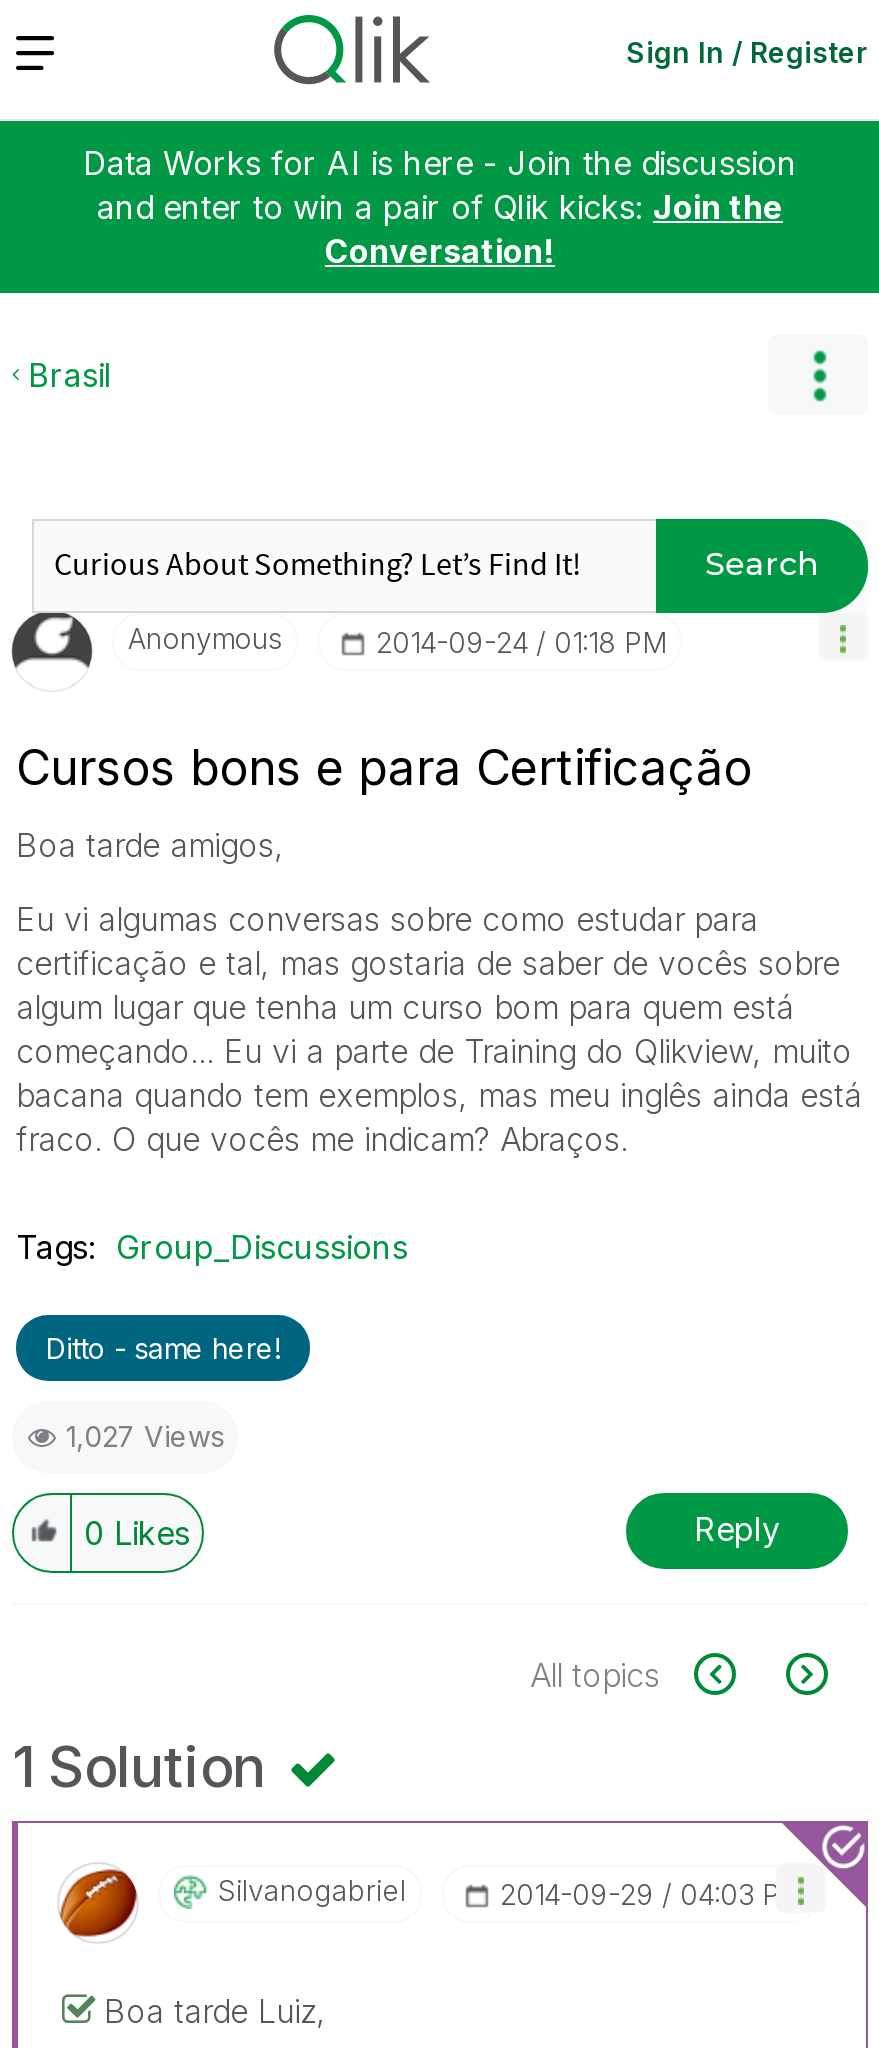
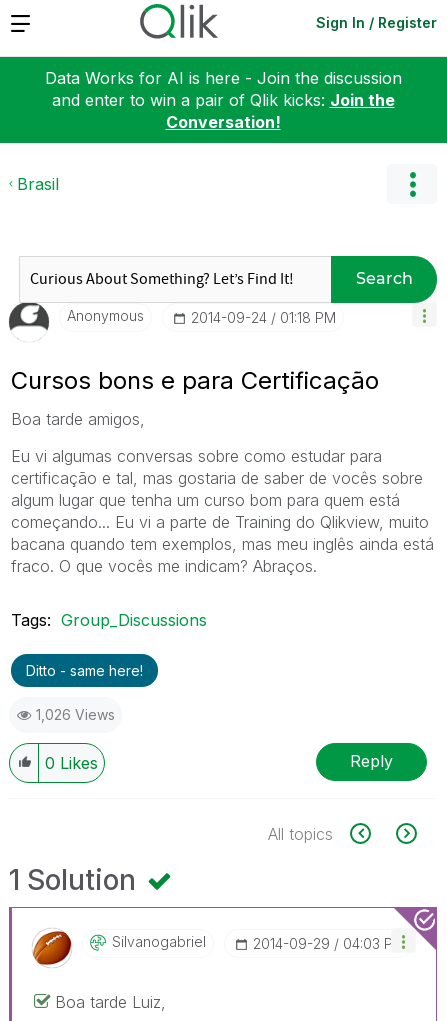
[66,1418,224,1452] 1,027 Views -> [36,705,115,722] 1,026 Views

